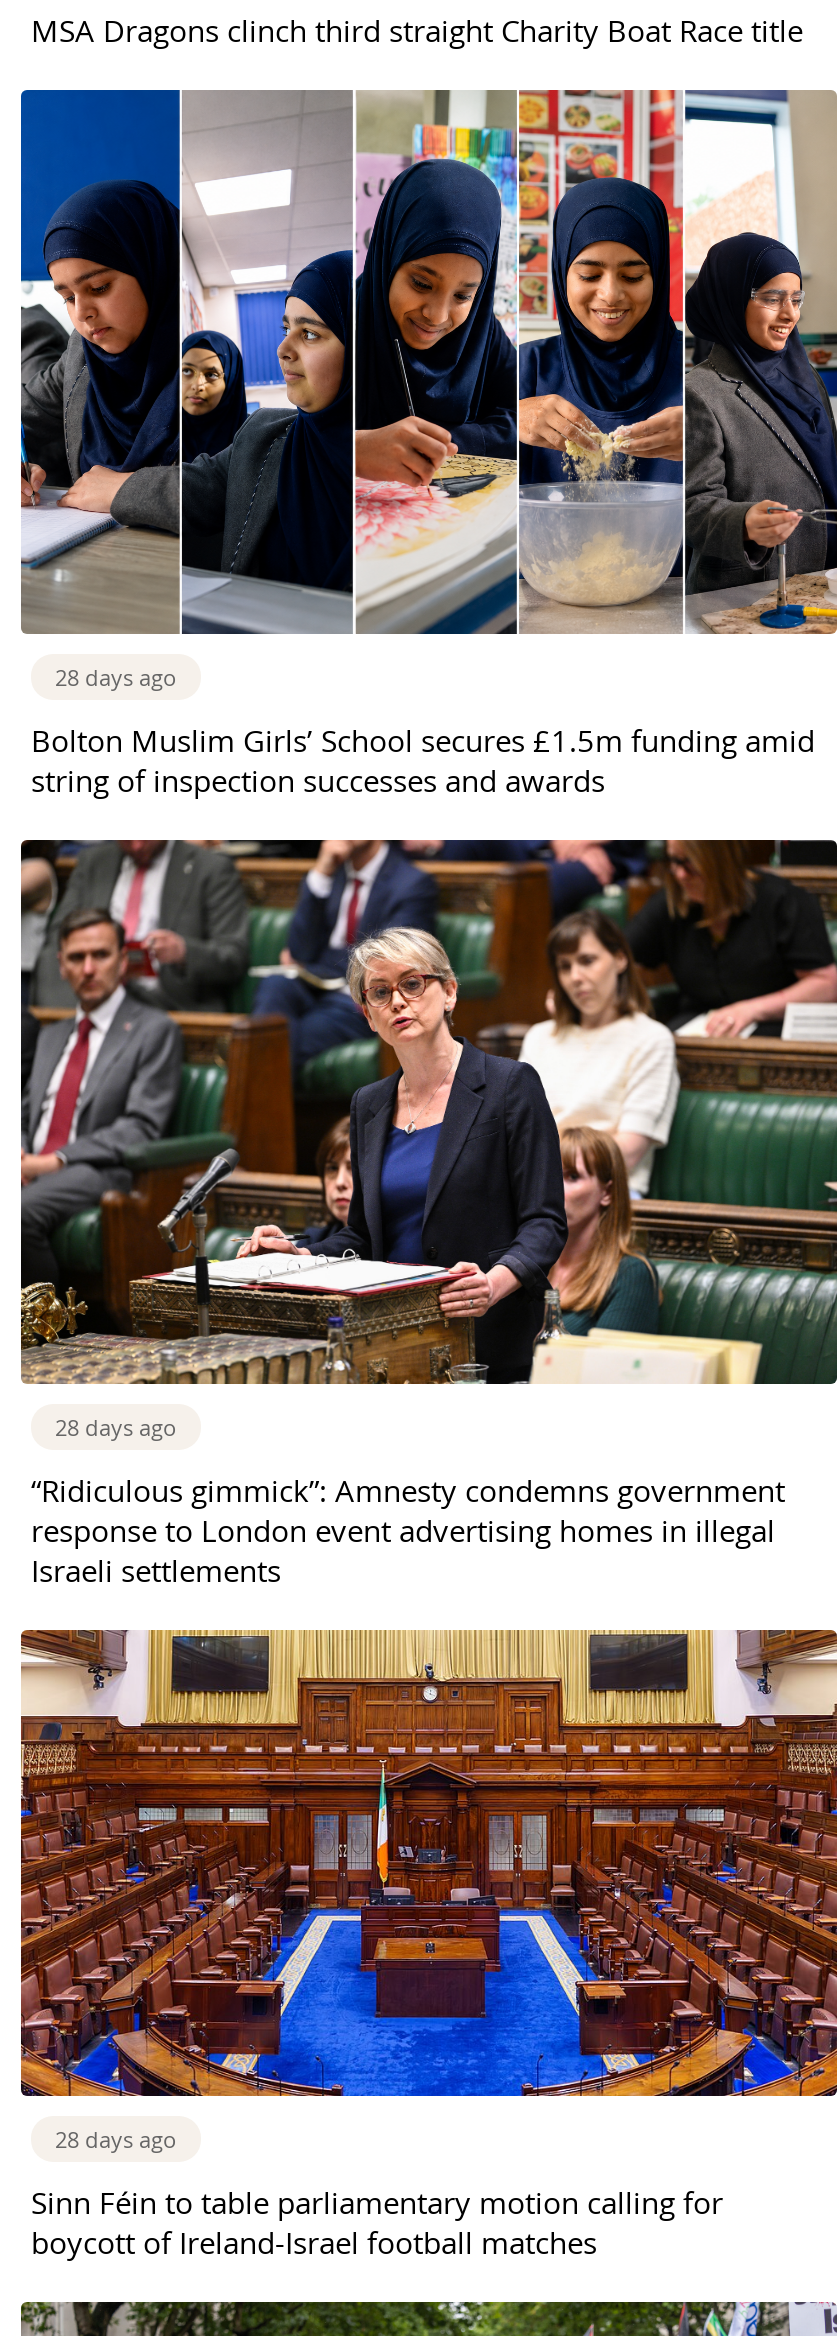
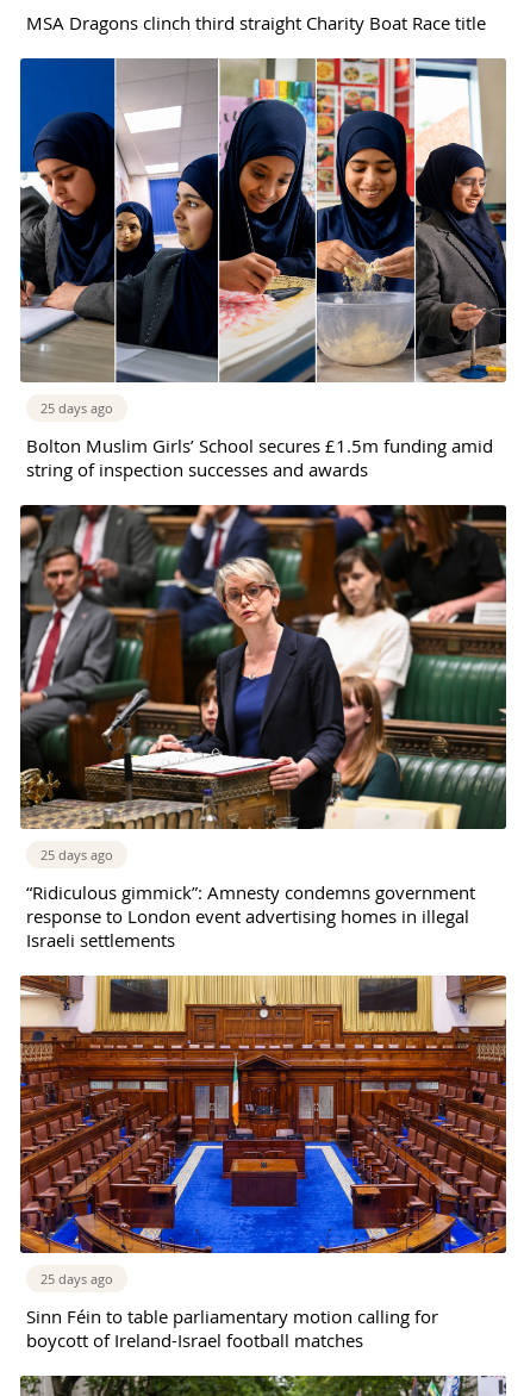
[55,662,177,692] 28 days ago -> [40,399,113,417] 25 days ago
[55,1412,177,1442] 28 days ago -> [40,846,113,864] 25 days ago
[55,2124,177,2154] 28 days ago -> [40,1270,113,1288] 25 days ago

